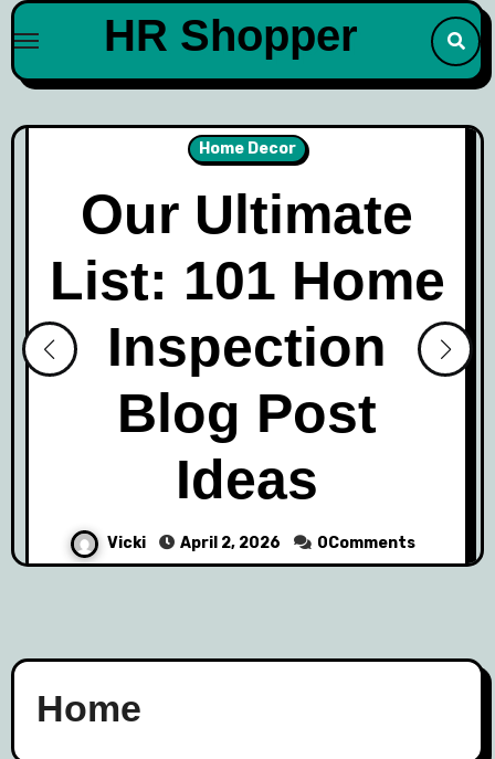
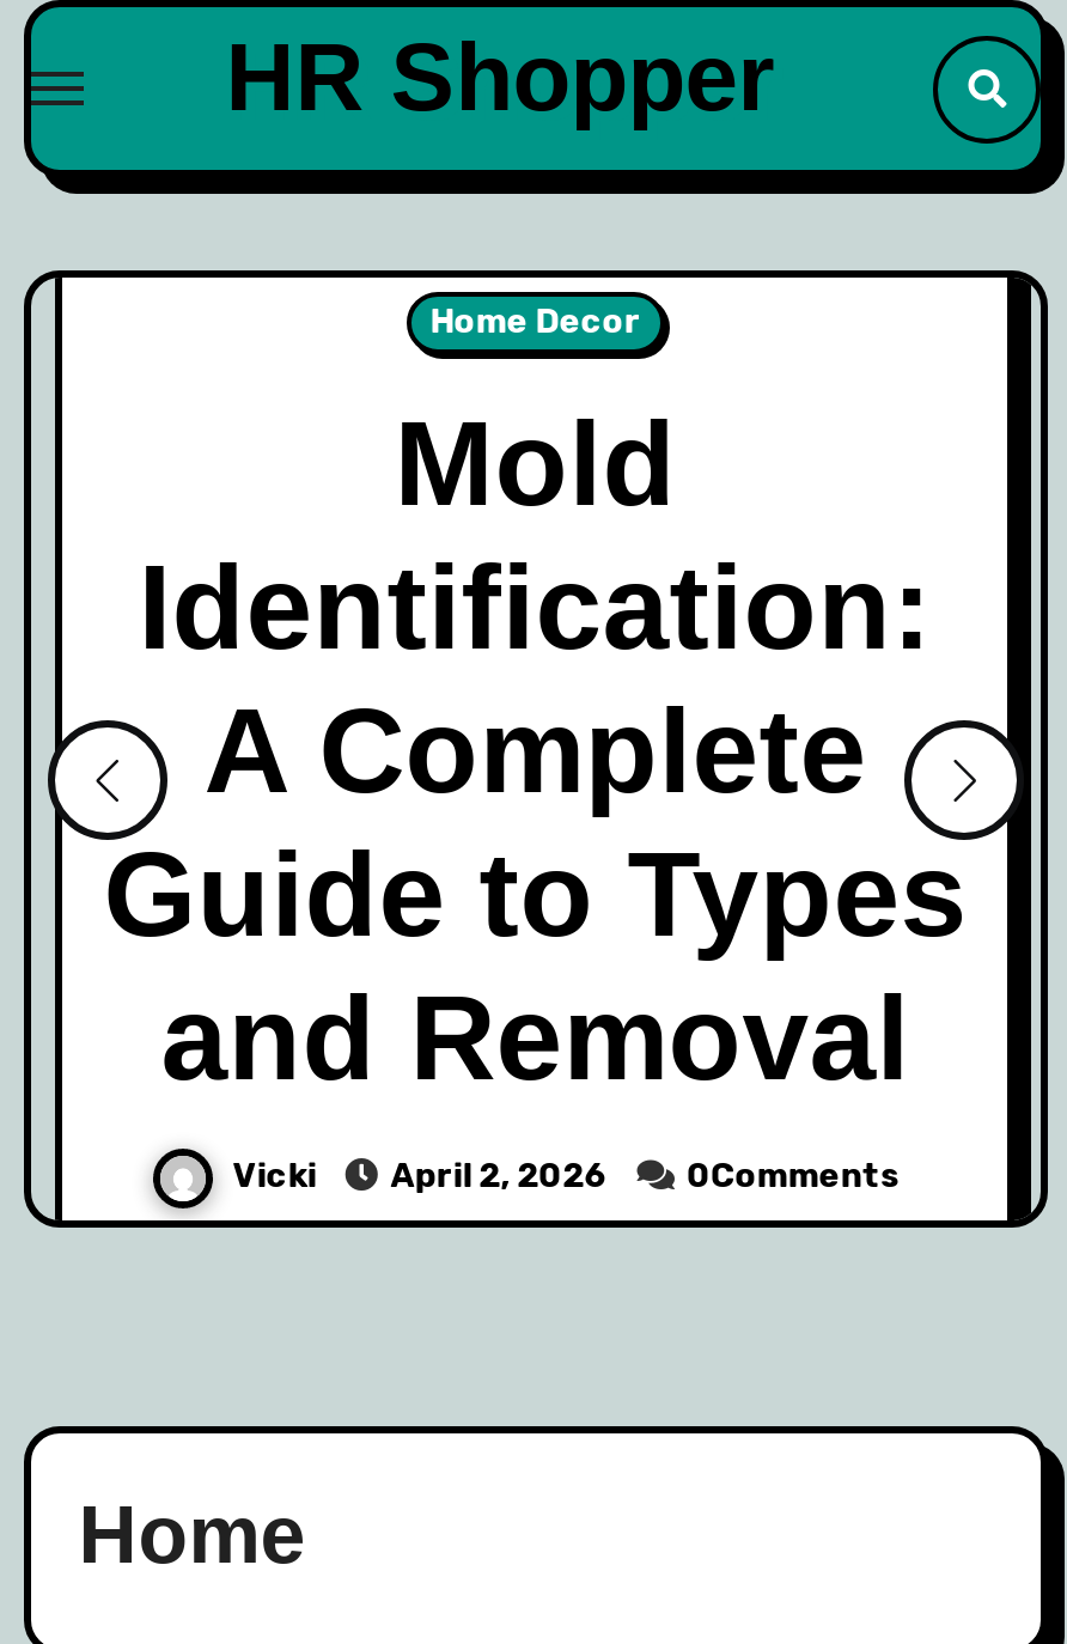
[21,184,445,511] [image] | Our Ultimate | List: 101 Home | Inspection | Blog Post | Ideas -> [45,397,967,1106] [image] | Mold | Identification: | A Complete | Guide to Types | and Removal
[417,320,471,381] [image] -> [902,696,1019,826] [image]

